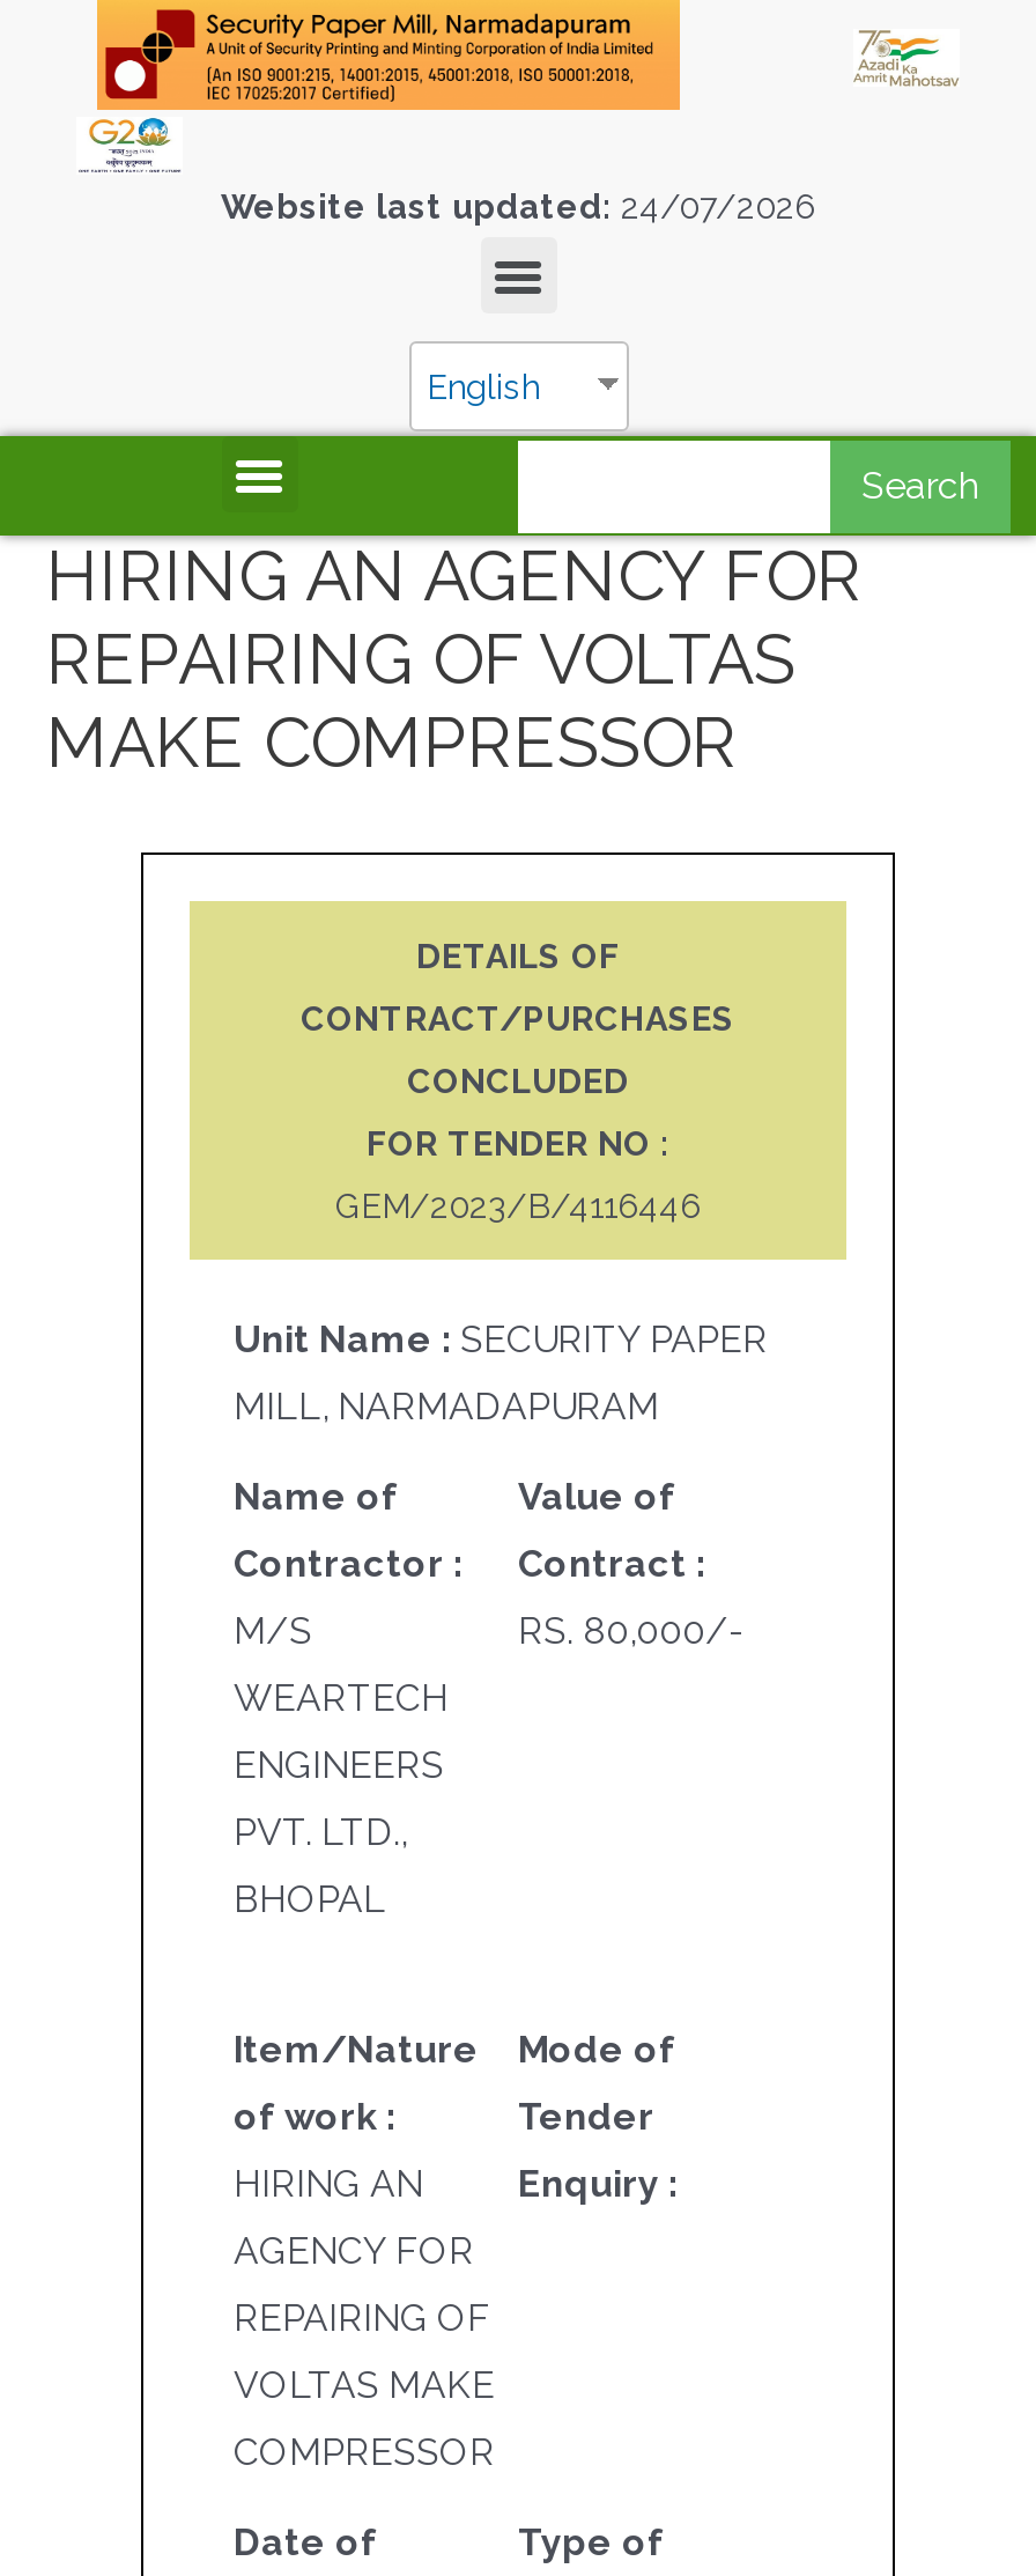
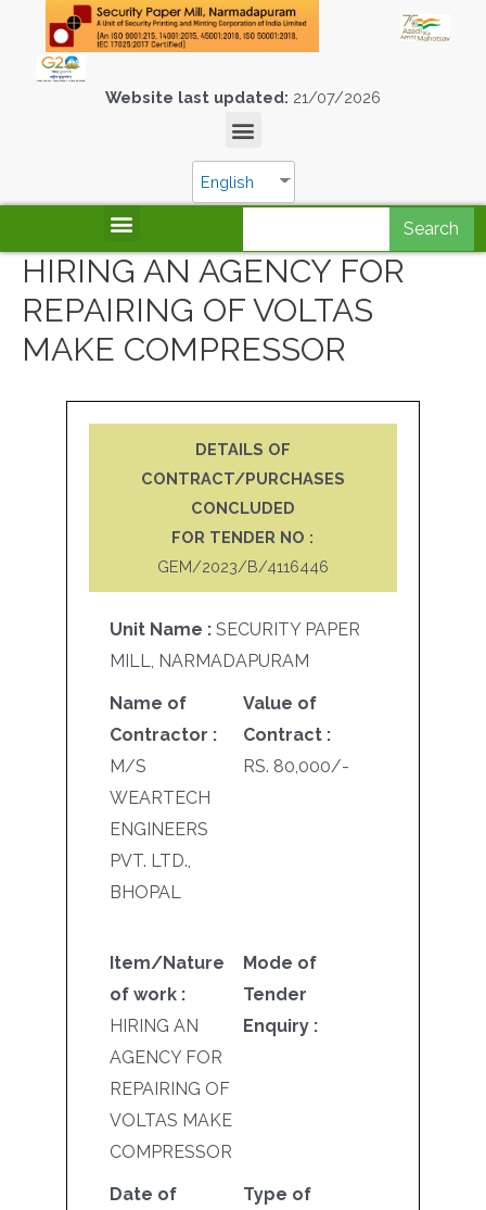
[221,187,815,226] Website last updated: 24/07/2026 -> [105,88,381,107] Website last updated: 21/07/2026

